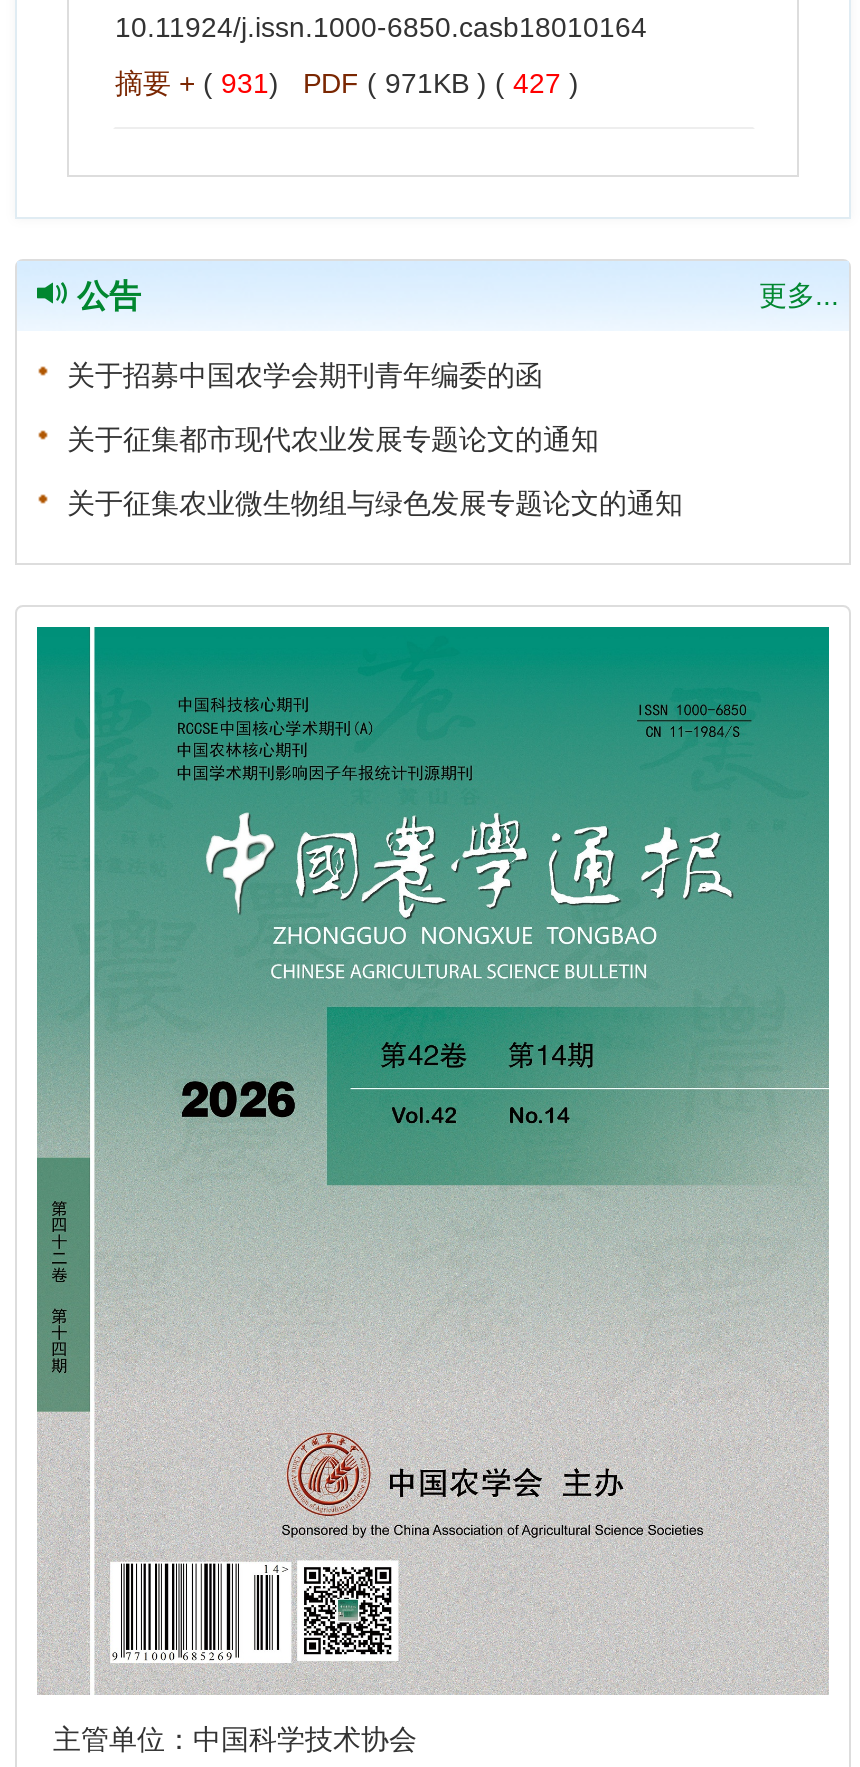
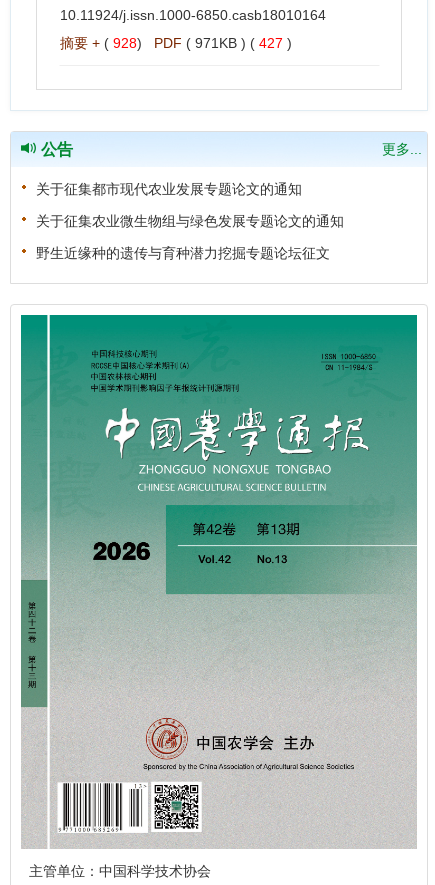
[115,67,595,99] 摘要 + (931) PDF ( 971KB ) (427) -> [60,35,300,51] 摘要 + (928) PDF ( 971KB ) (427)
[67,359,543,391] 关于招募中国农学会期刊青年编委的函 -> none
moved [67,423,683,519] -> [36,181,344,229]: 关于征集都市现代农业发展专题论文的通知 | 关于征集农业微生物组与绿色发展专题论文的通知
none -> [36,245,330,261] 野生近缘种的遗传与育种潜力挖掘专题论坛征文

